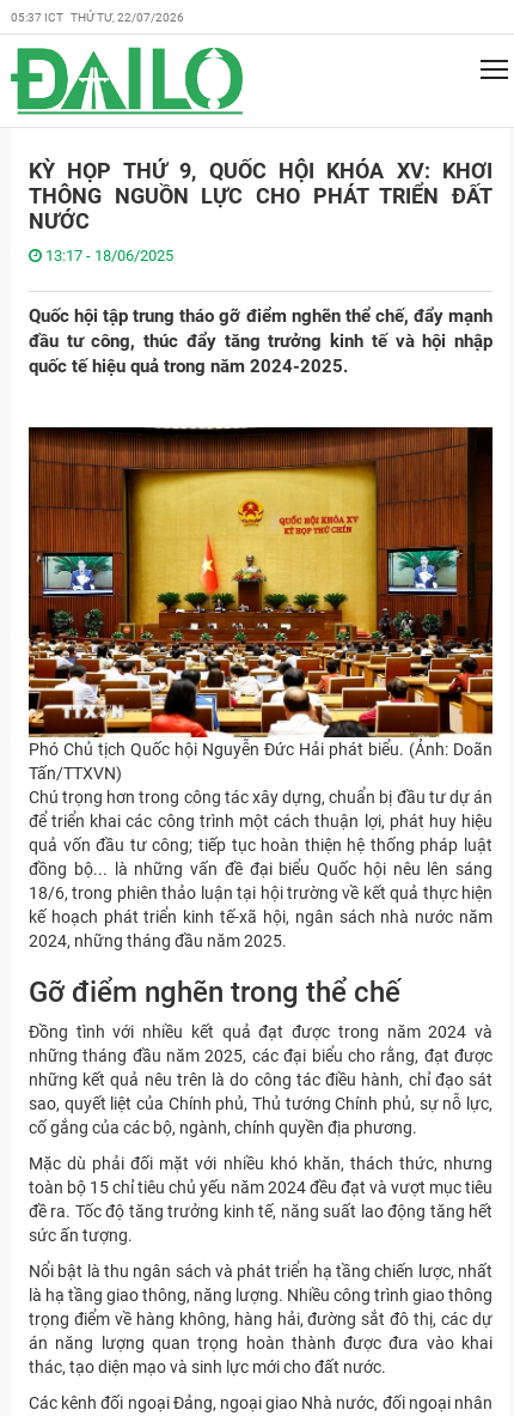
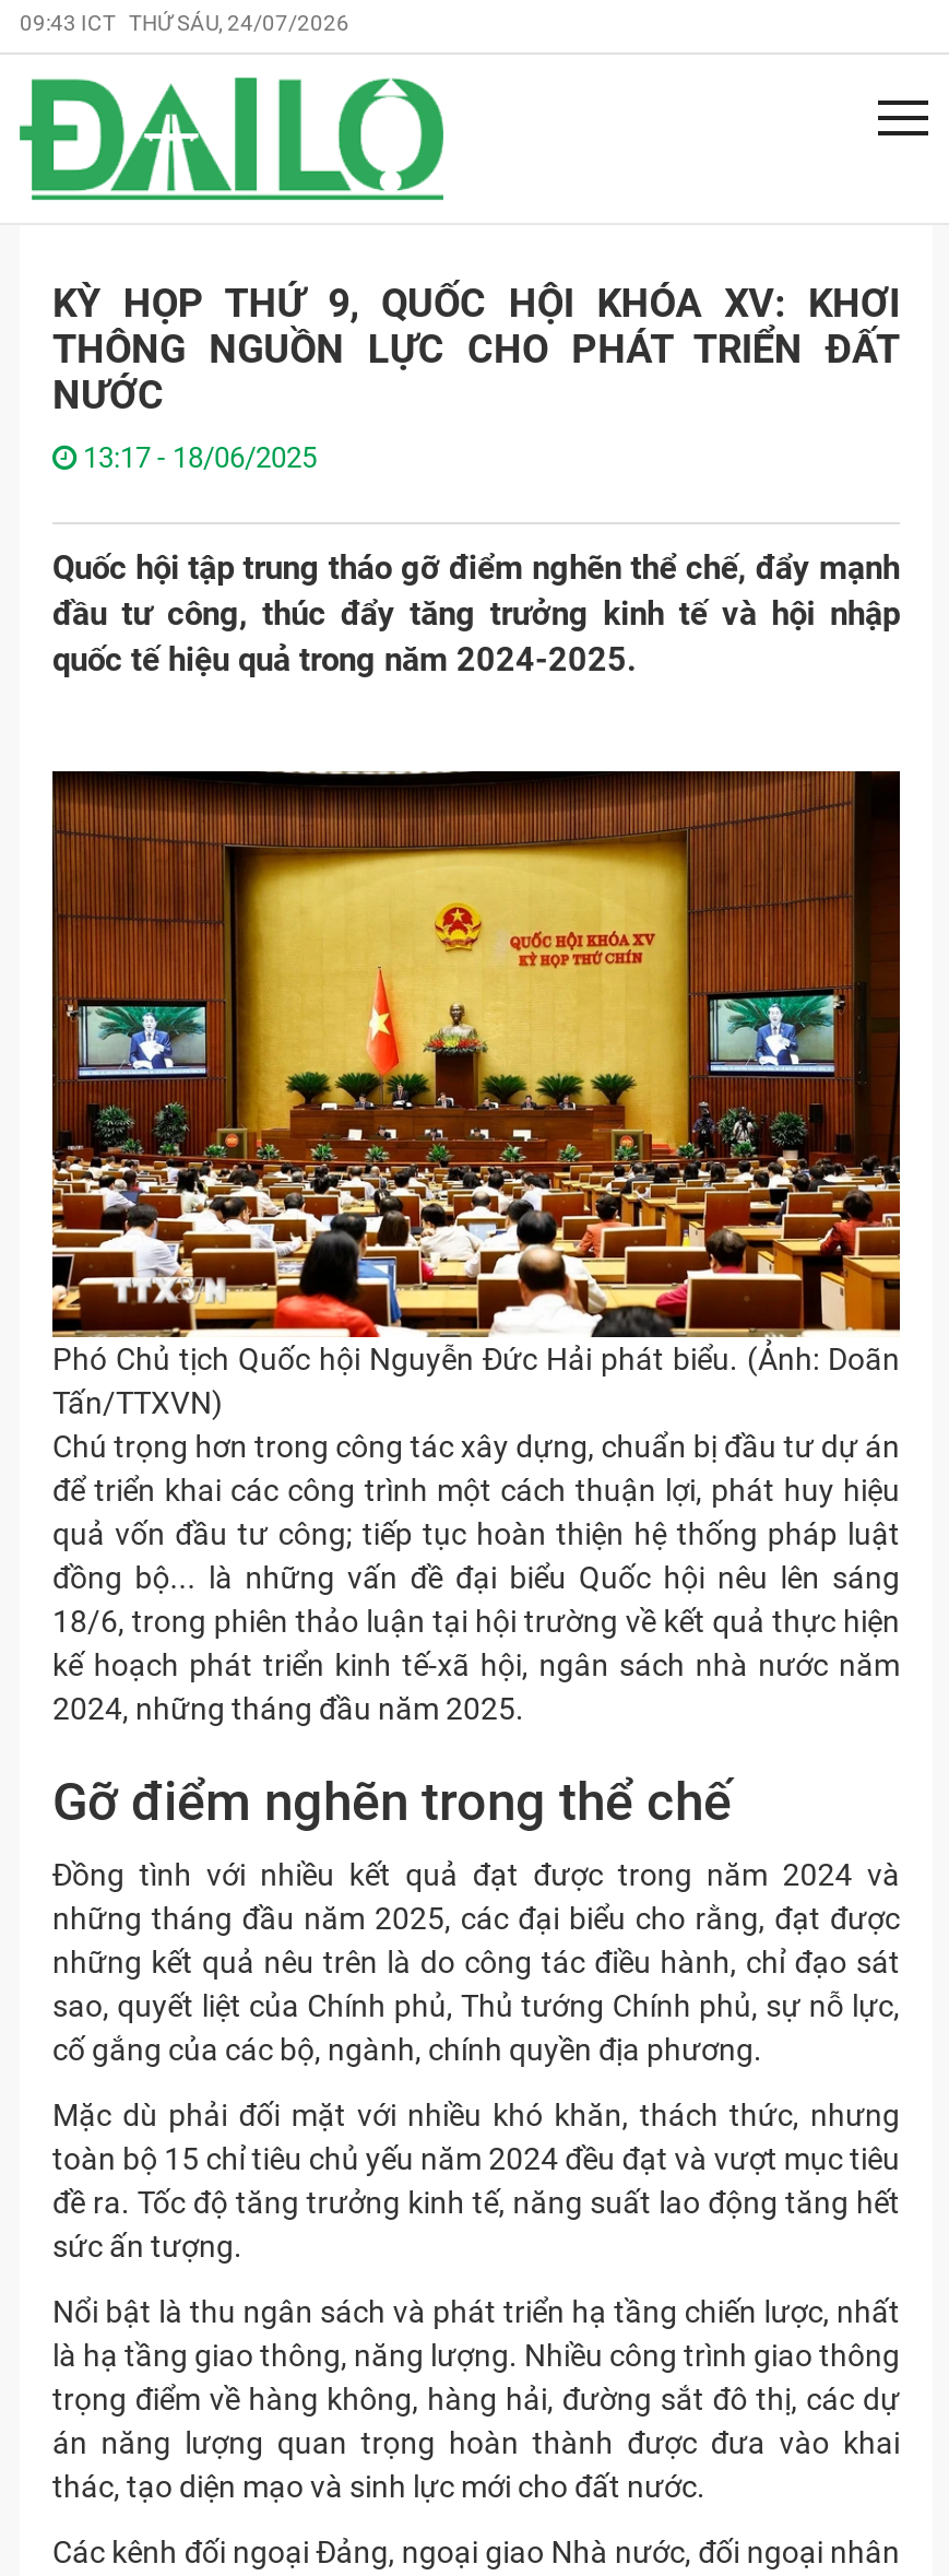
[11,11,184,24] 05:37 ICT THỨ TƯ, 22/07/2026 -> [20,11,349,35] 09:43 ICT THỨ SÁU, 24/07/2026

